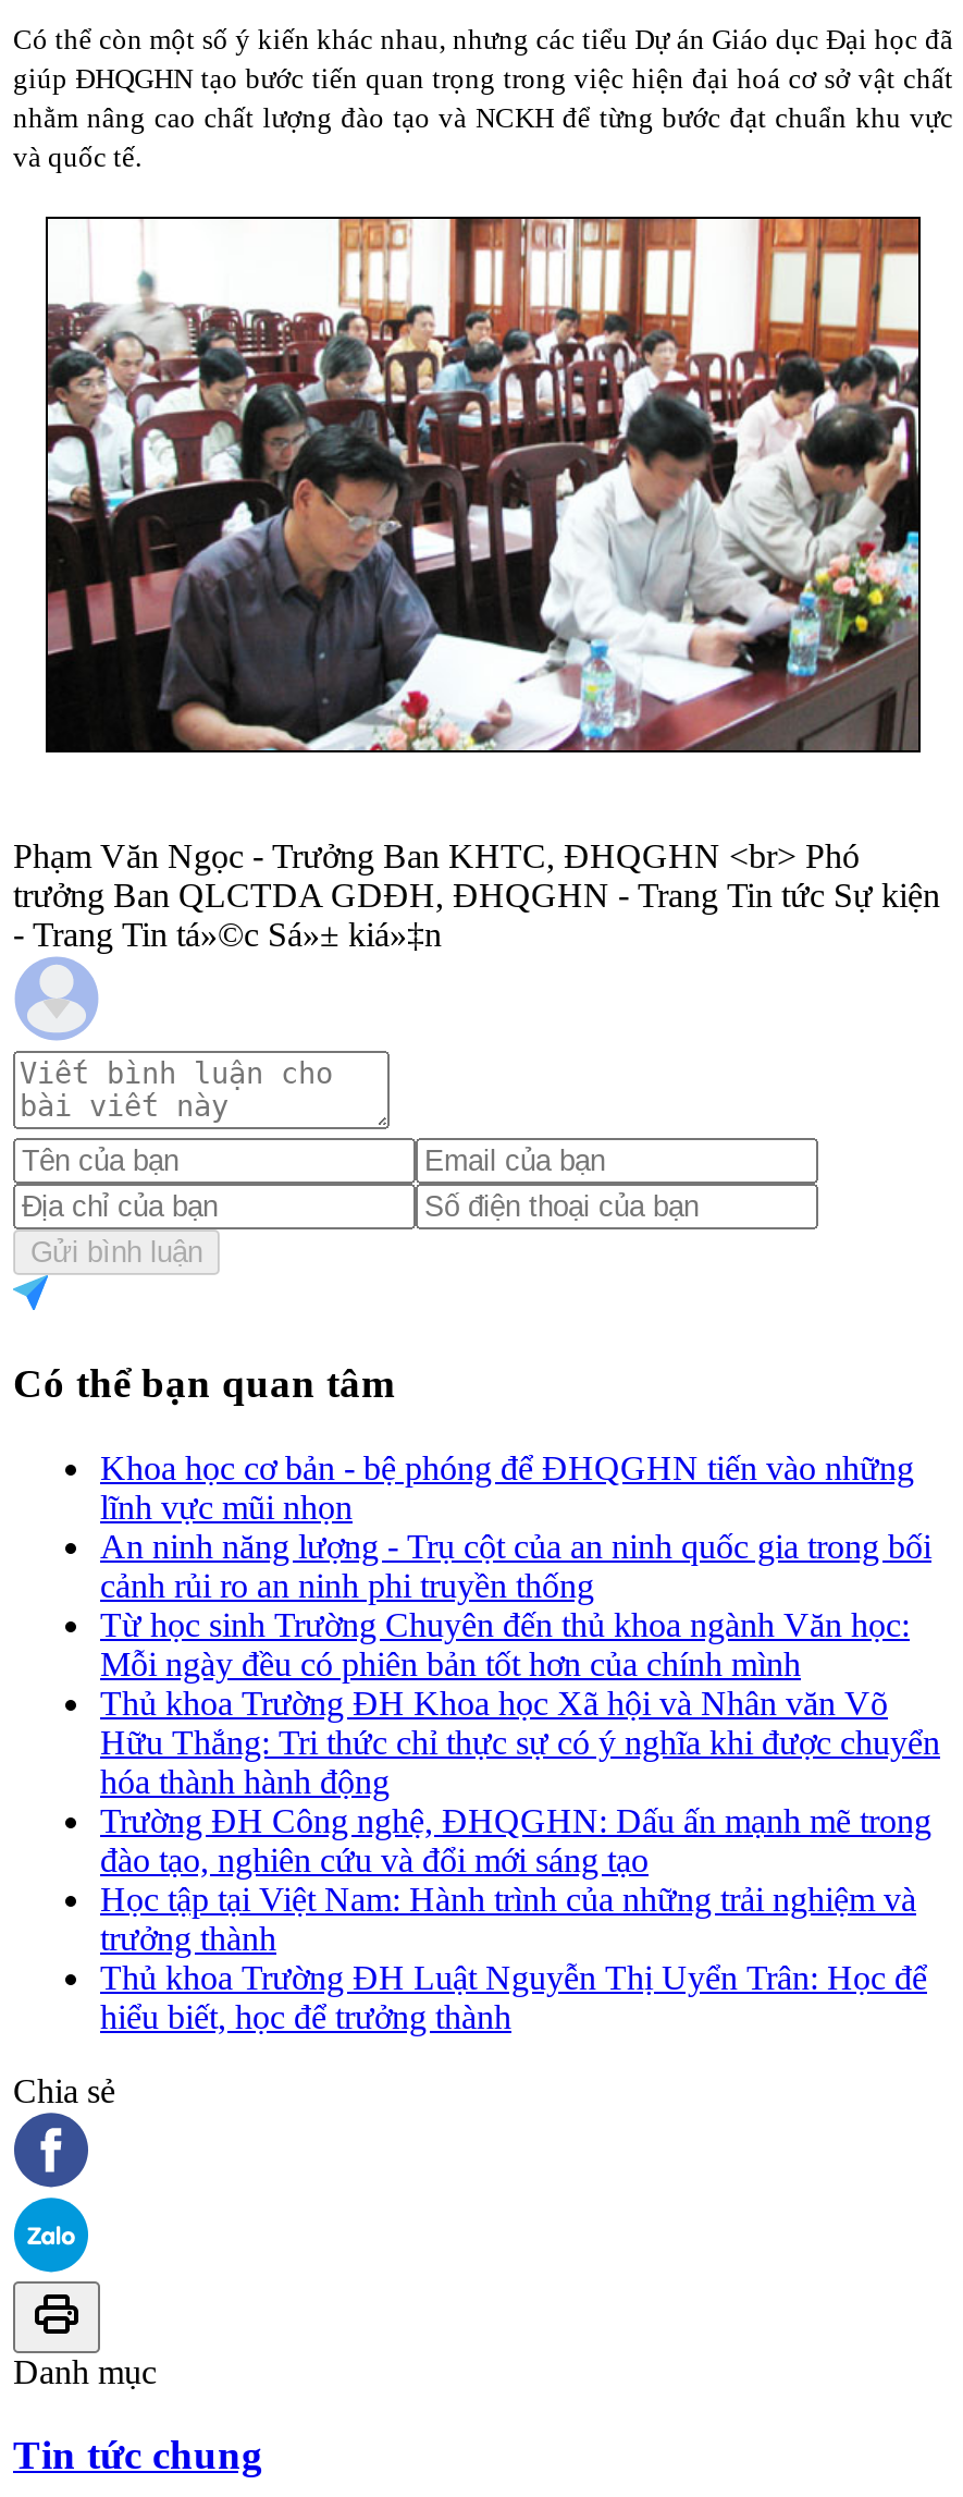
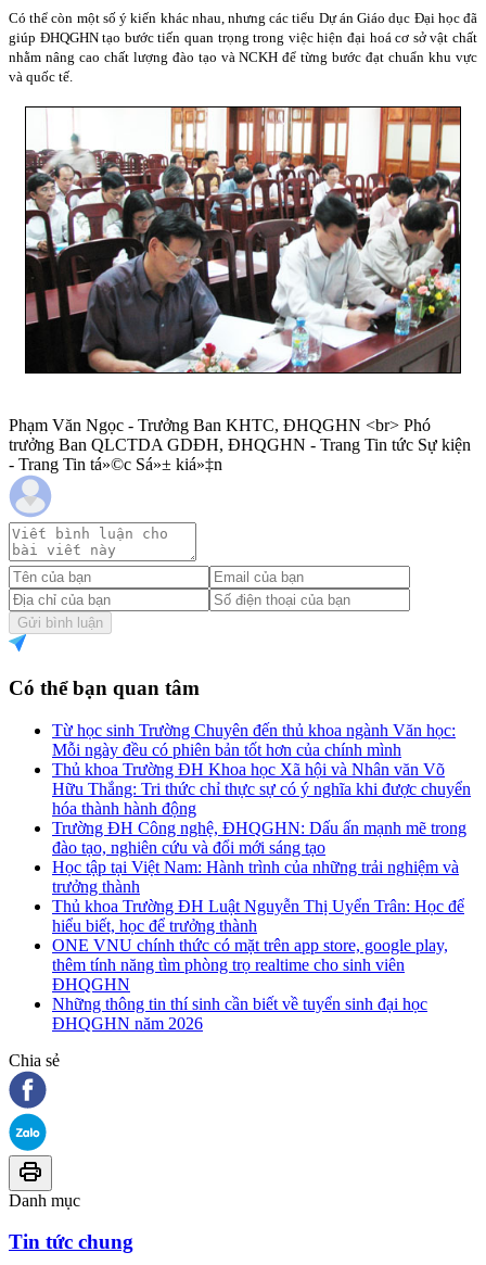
[100,1449,931,1604] Khoa học cơ bản - bệ phóng để ĐHQGHN tiến vào những | lĩnh vực mũi nhọn | An ninh năng lượng - Trụ cột của an ninh quốc gia trong bối | cảnh rủi ro an ninh phi truyền thống -> none
moved [100,1606,940,2035] -> [52,721,471,935]: Từ học sinh Trường Chuyên đến thủ khoa ngành Văn học: | Mỗi ngày đều có phiên bản tốt hơn của chính mình | Thủ khoa Trường ĐH Khoa học Xã hội và Nhân văn Võ | ... | Thủ khoa Trường ĐH Luật Nguyễn Thị Uyển Trân: Học để | hiểu biết, học để trưởng thành
none -> [52,936,448,1032] ONE VNU chính thức có mặt trên app store, google play, | thêm tính năng tìm phòng trọ realtime cho sinh viên | ĐHQGHN | Những thông tin thí sinh cần biết về tuyển sinh đại học | ĐHQGHN năm 2026

